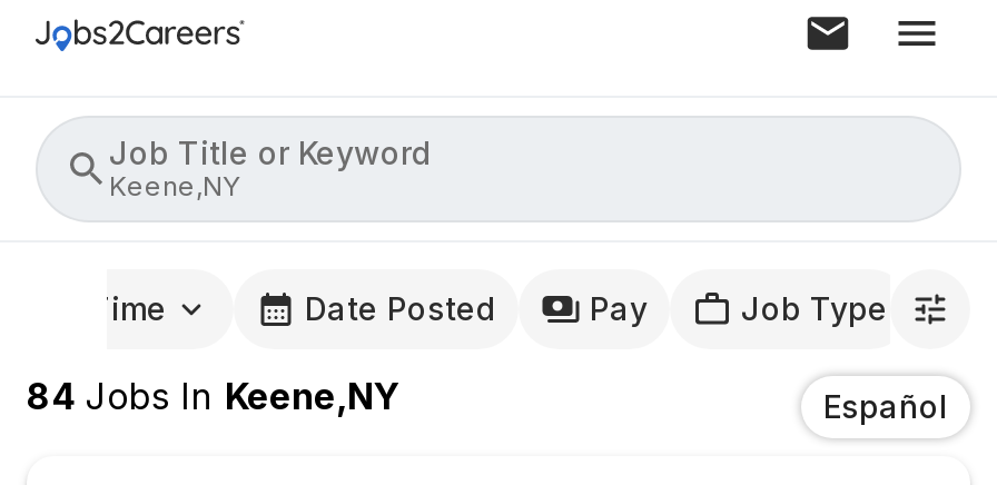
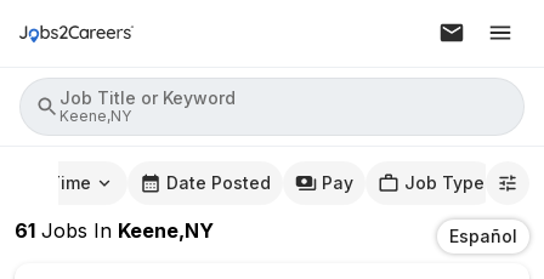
[27,374,401,418] 84 Jobs In Keene,NY -> [15,218,214,243] 61 Jobs In Keene,NY

